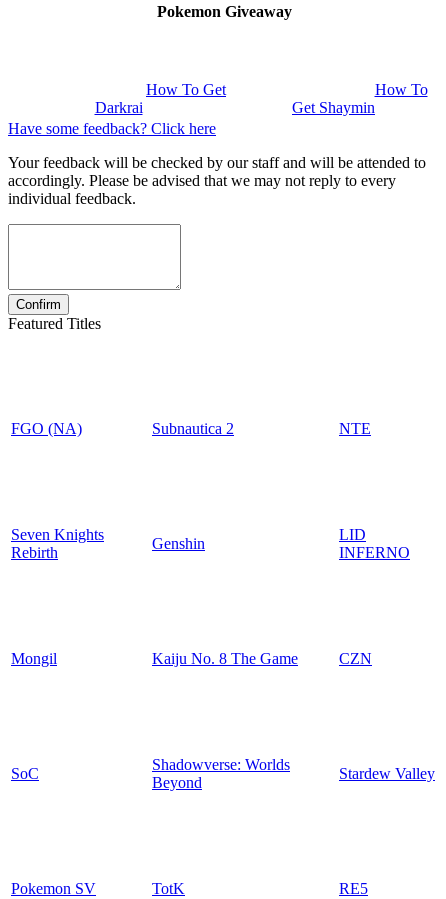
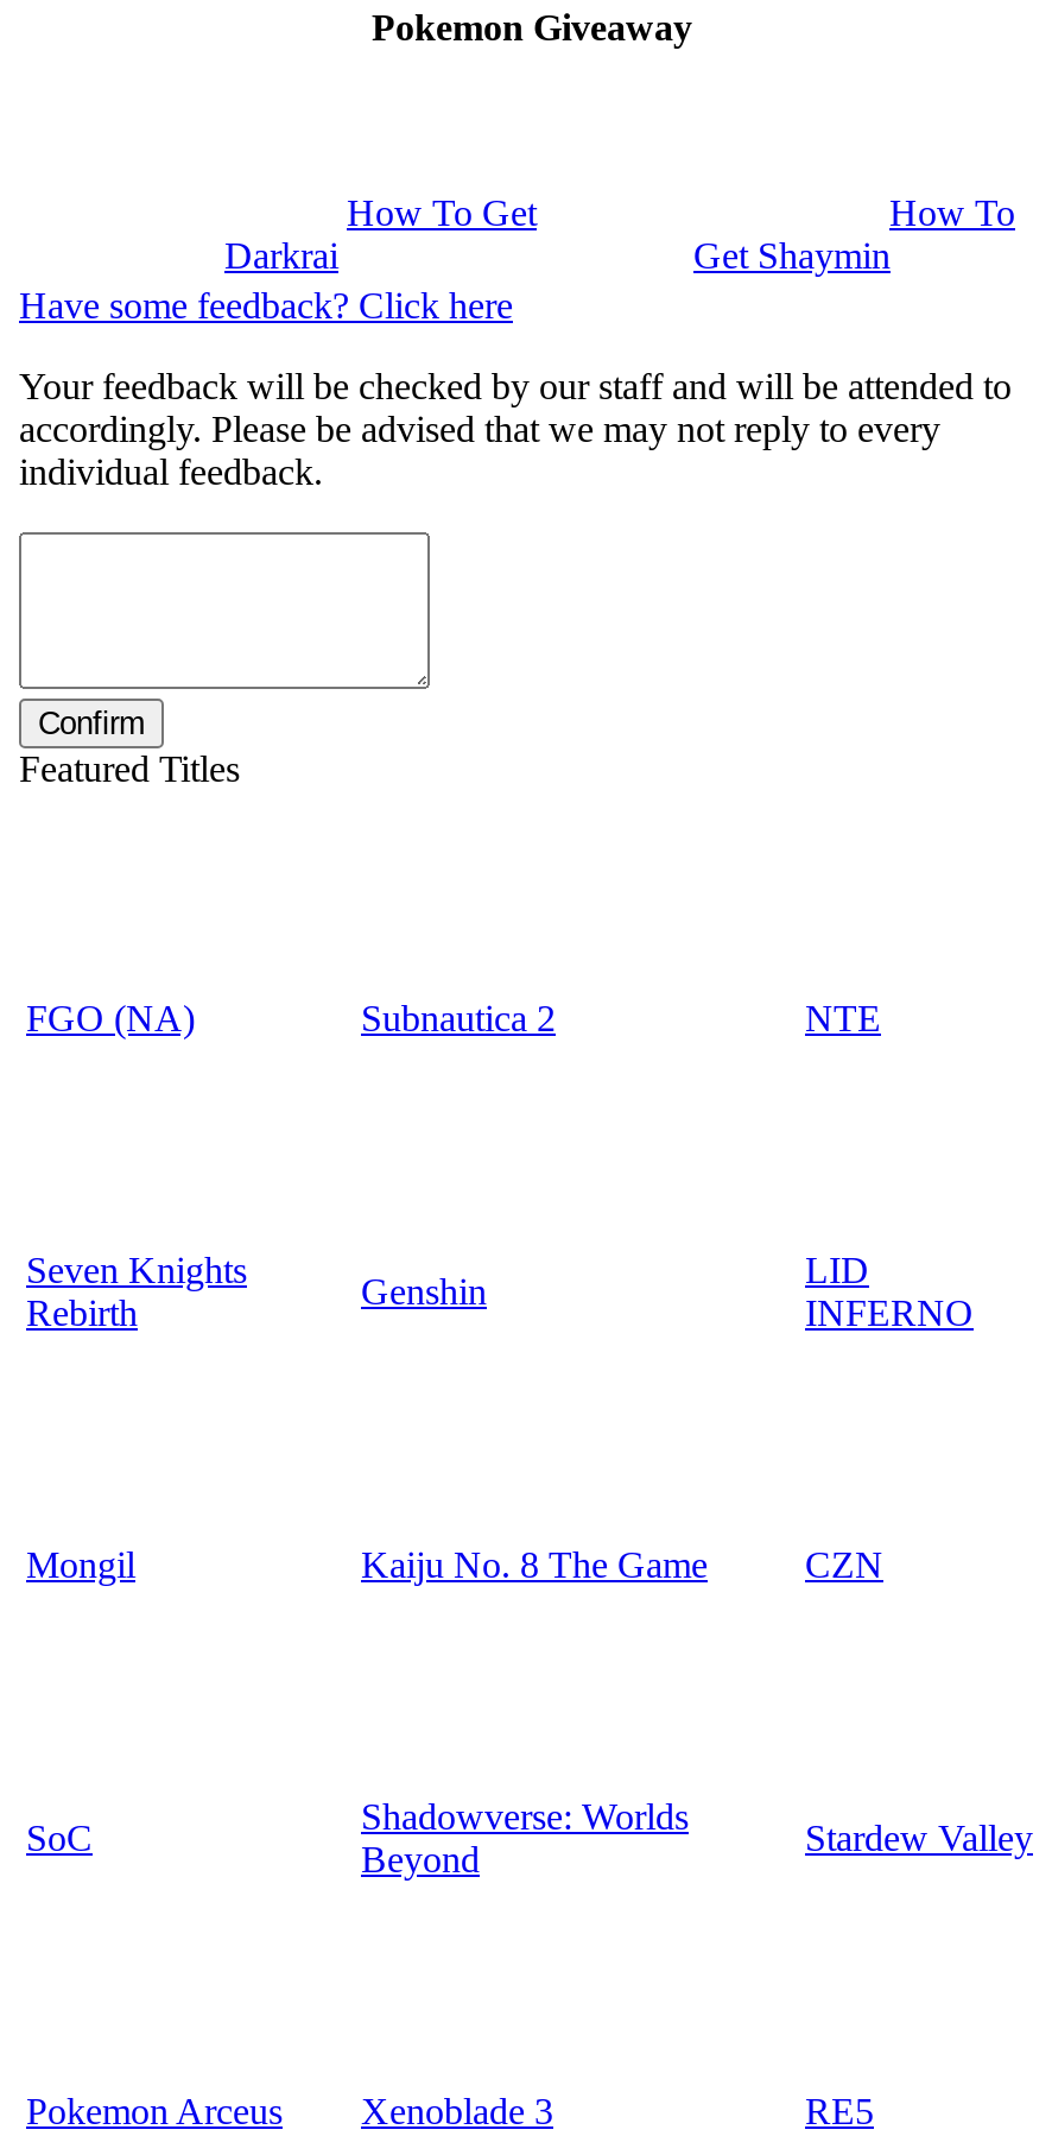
[11,880,185,897] Pokemon SV | TotK -> [26,2090,553,2130] Pokemon Arceus | Xenoblade 3

